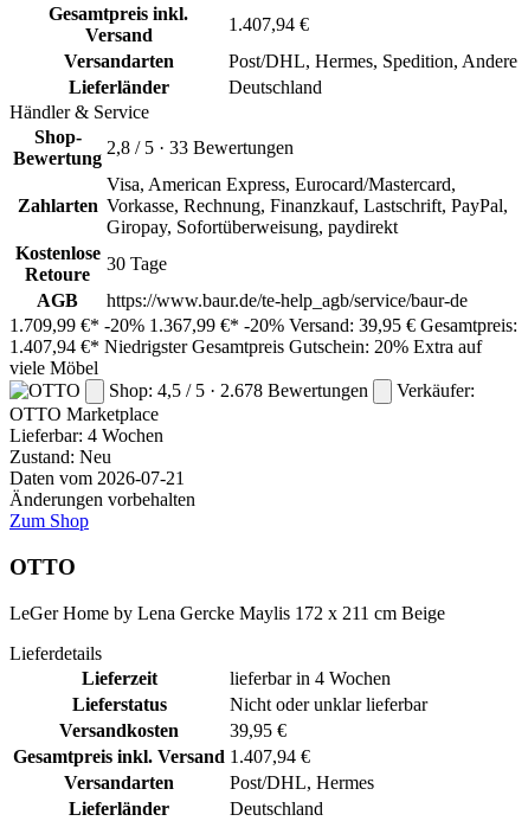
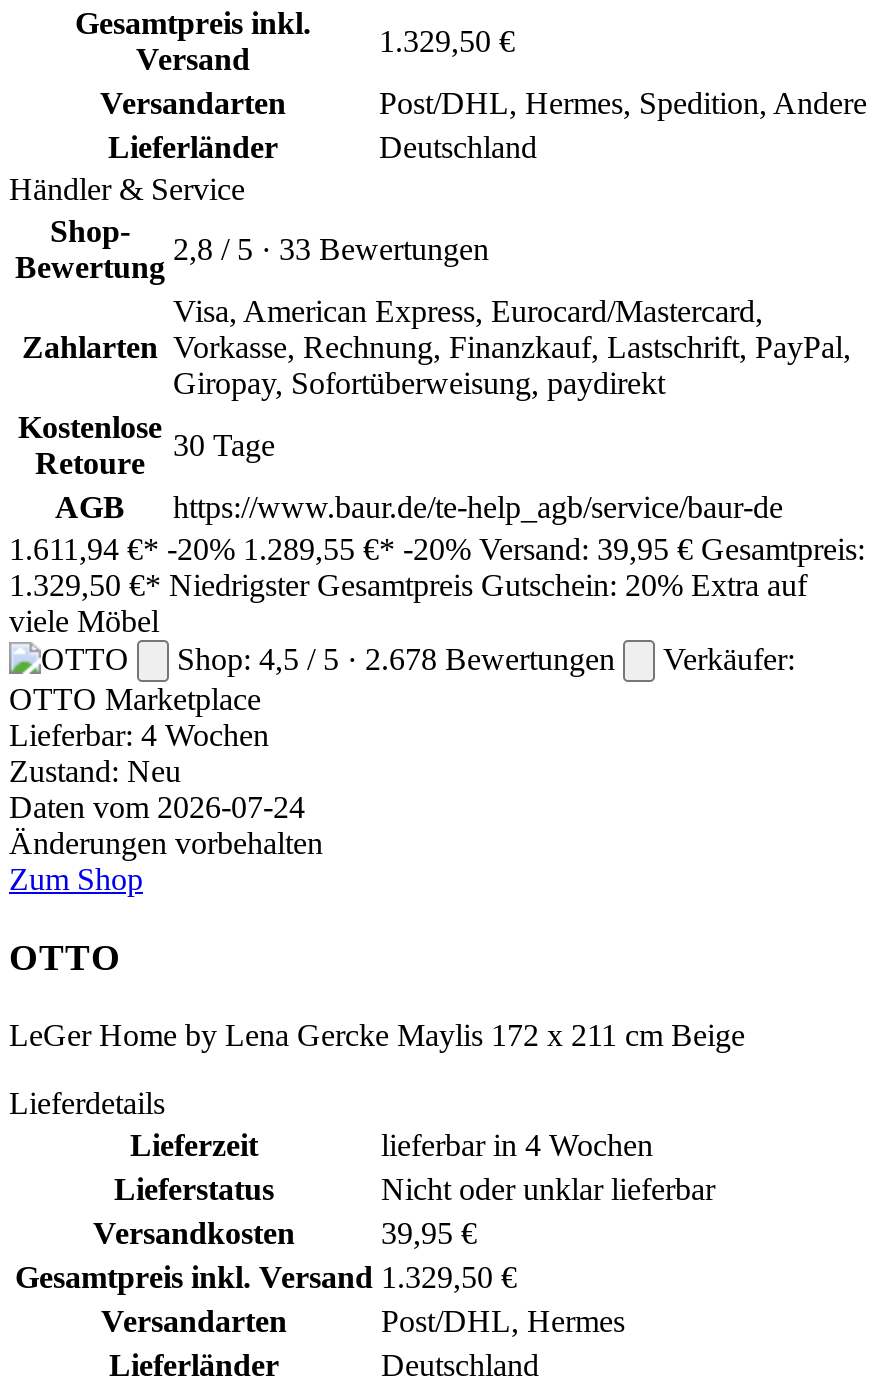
[228,15,309,35] 1.407,94 € -> [379,25,515,59] 1.329,50 €
[9,315,517,336] 1.709,99 €* -20% 1.367,99 €* -20% Versand: 39,95 € Gesamtpreis: -> [9,533,865,567] 1.611,94 €* -20% 1.289,55 €* -20% Versand: 39,95 € Gesamtpreis:
[9,337,482,357] 1.407,94 €* Niedrigster Gesamtpreis Gutschein: 20% Extra auf -> [9,569,807,603] 1.329,50 €* Niedrigster Gesamtpreis Gutschein: 20% Extra auf
[9,468,185,488] Daten vom 2026-07-21 -> [9,791,305,825] Daten vom 2026-07-24
[13,746,310,766] Gesamtpreis inkl. Versand 1.407,94 € -> [15,1260,517,1294] Gesamtpreis inkl. Versand 1.329,50 €

